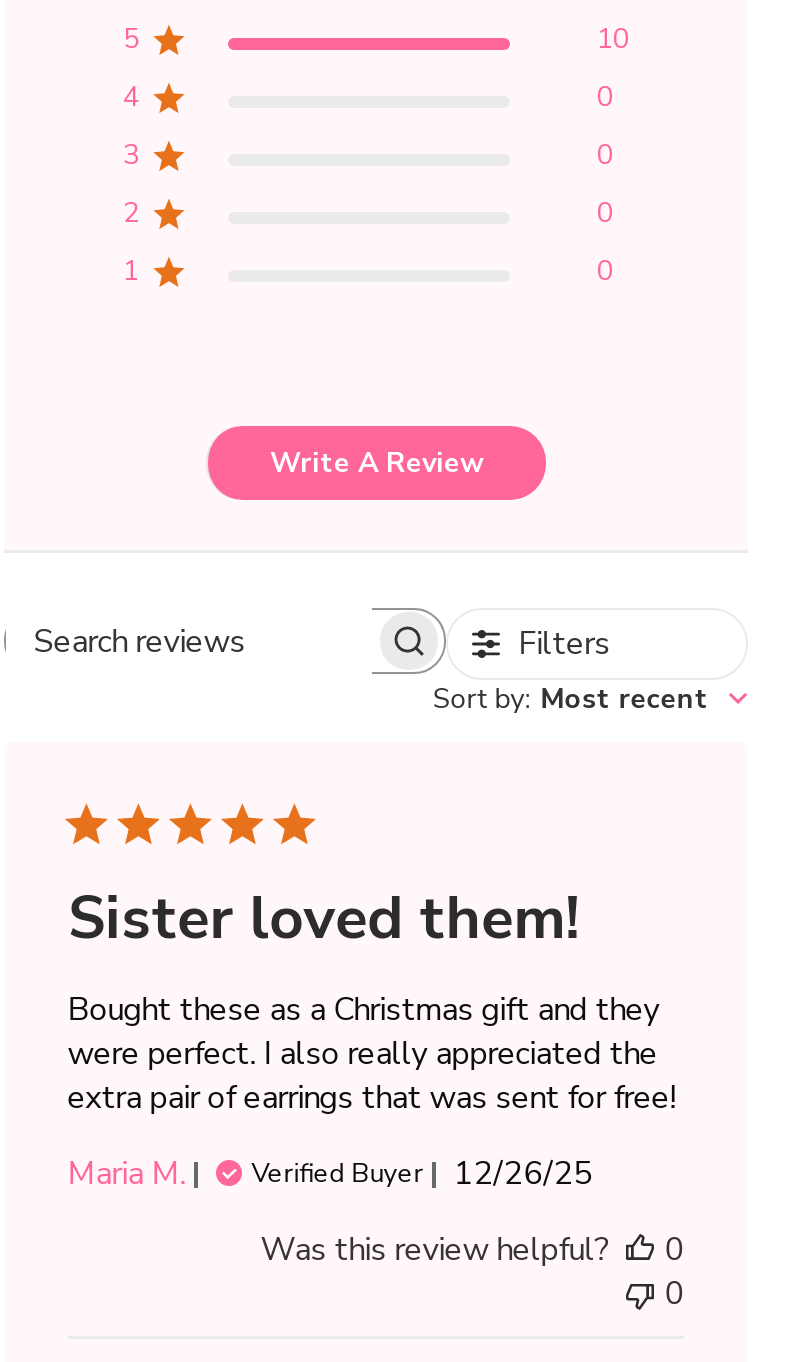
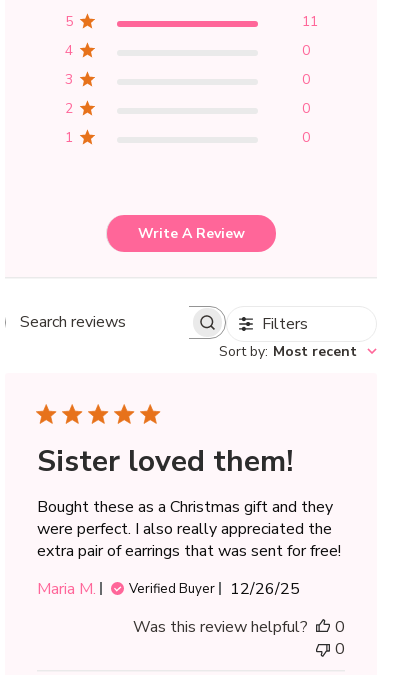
[597,20,629,58] 10 -> [301,11,317,30] 11

